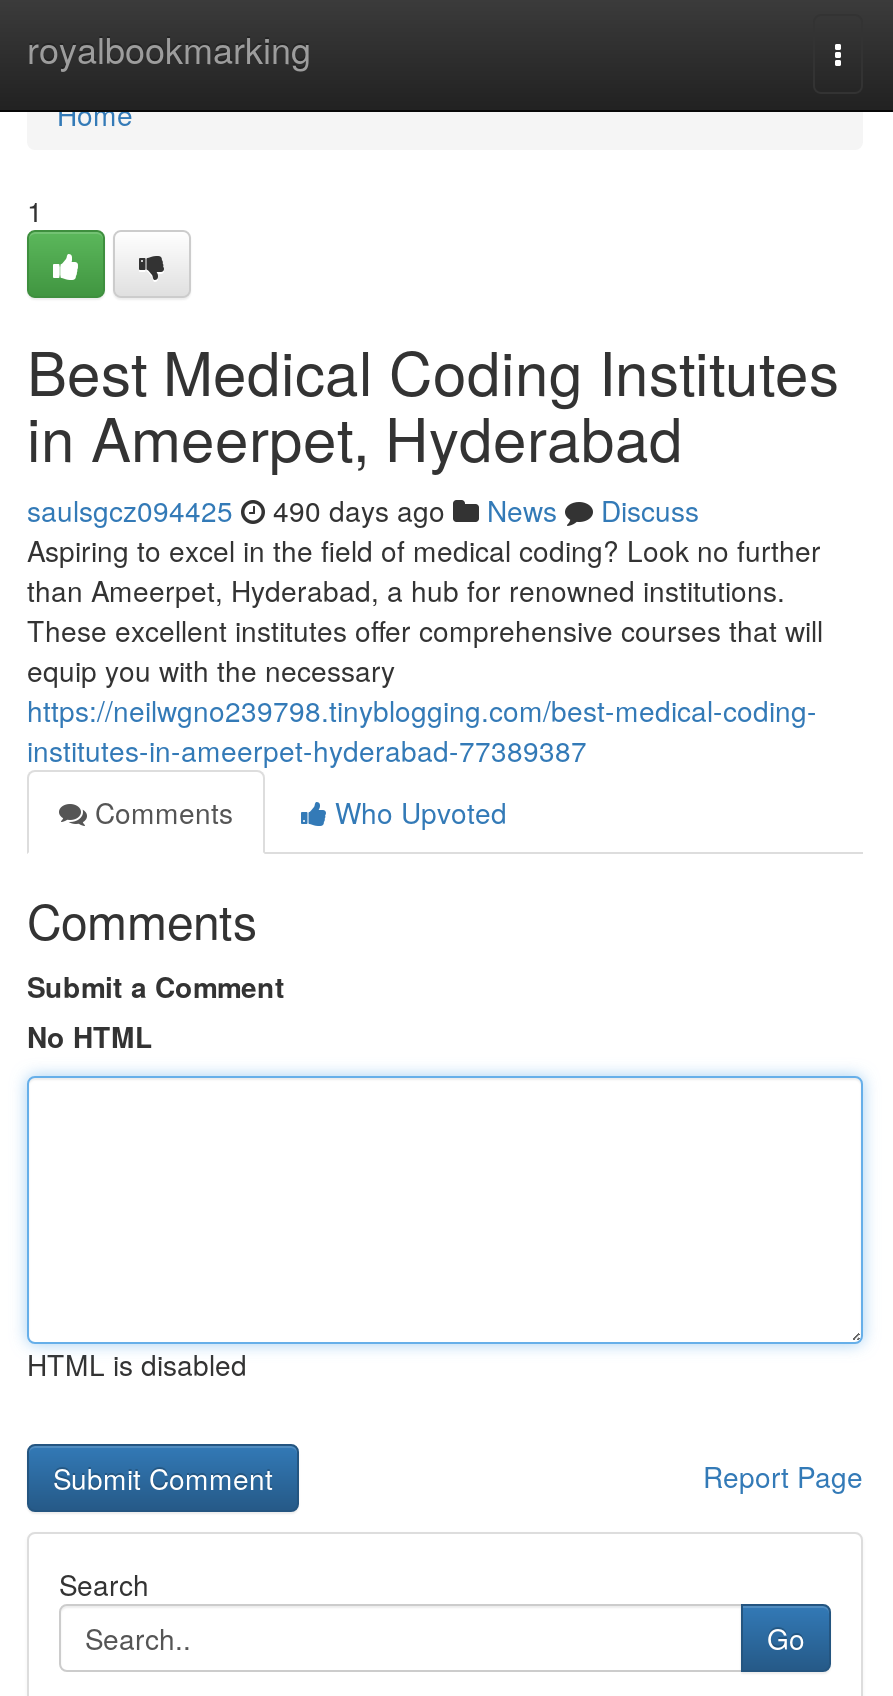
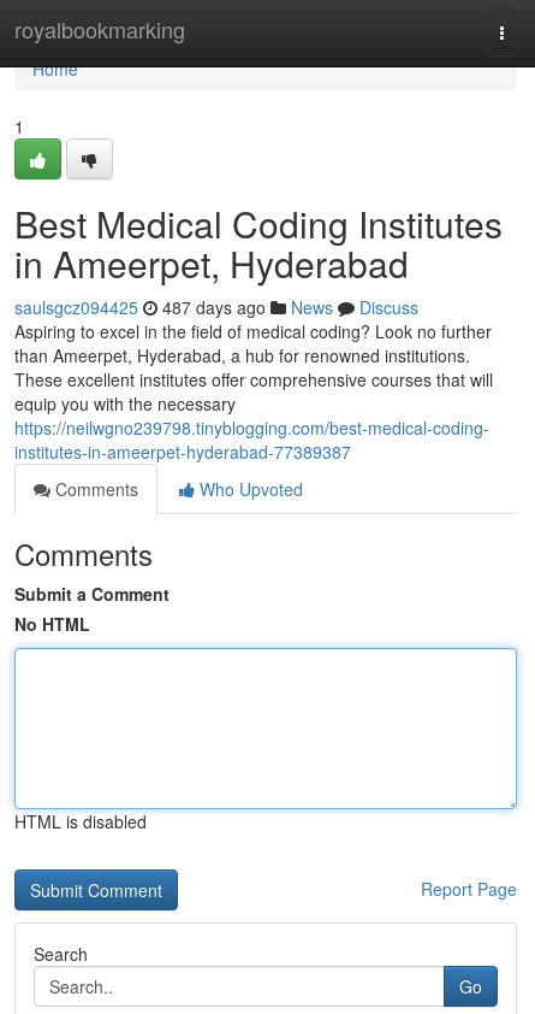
[27,490,699,530] saulsgcz094425 490 days ago News Discuss -> [14,295,418,319] saulsgcz094425 487 days ago News Discuss

